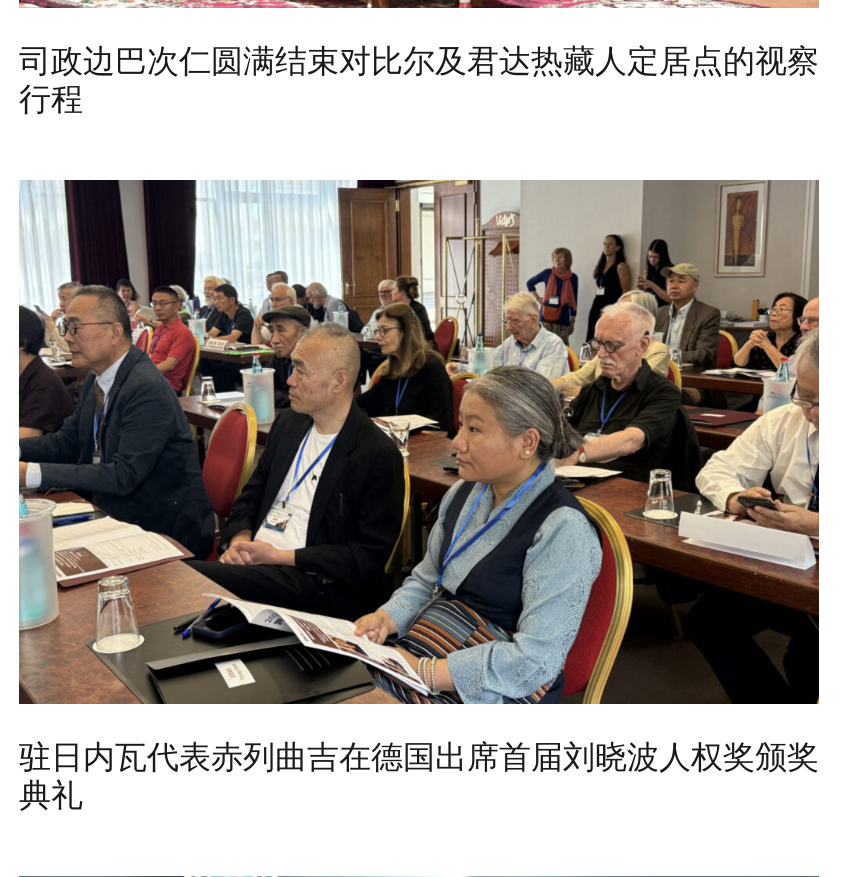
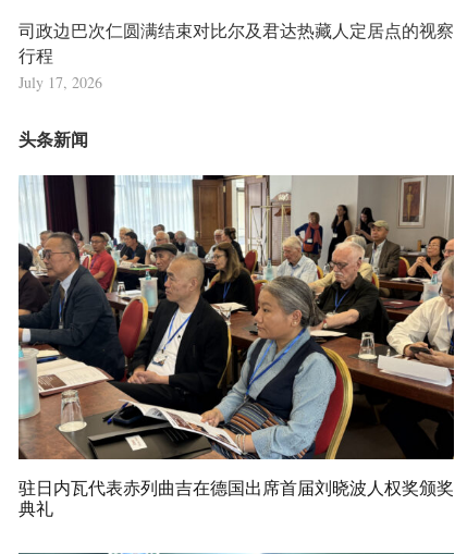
none -> [19,72,102,151] July 17, 2026 | 头条新闻

